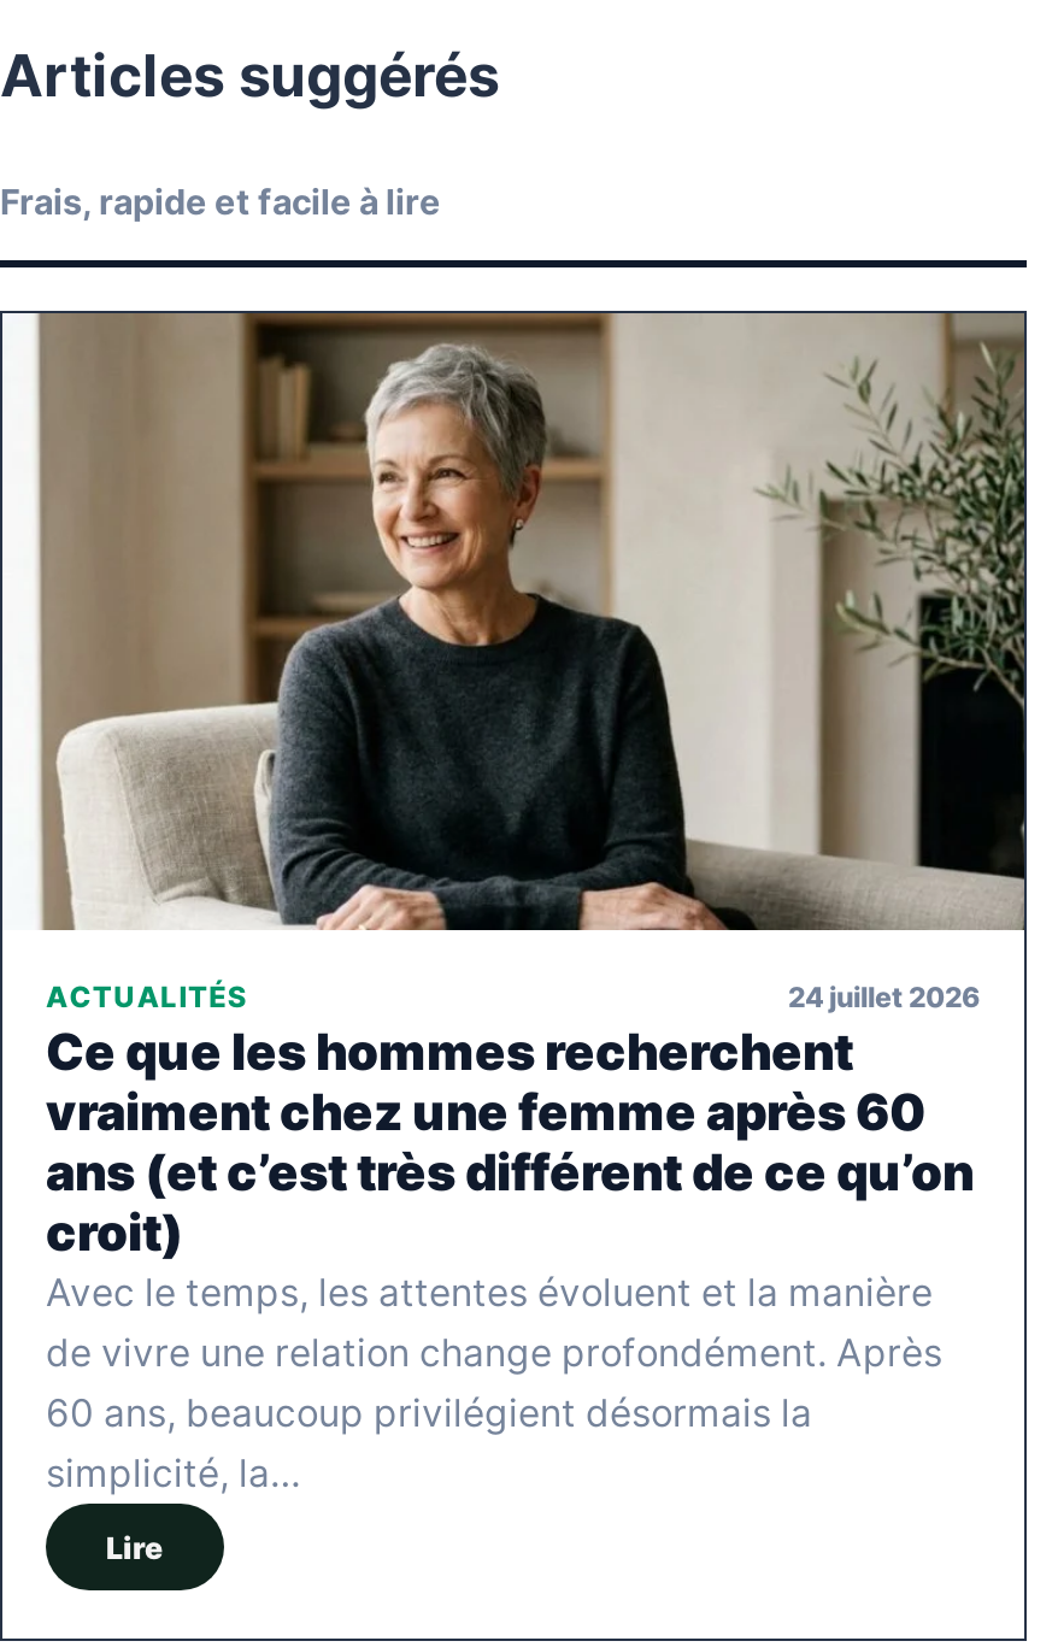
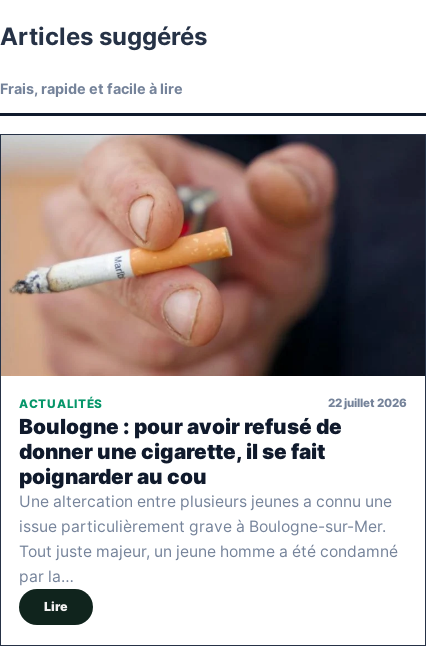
[7,311,1027,1497] [image] | 24 juillet 2026 | Ce que les hommes recherchent | vraiment chez une femme après 60 | ans (et c’est très différent de ce qu’on | croit) | Avec le temps, les attentes évoluent et la manière | de vivre une relation change profondément. Après | 60 ans, beaucoup privilégient désormais la | simplicité, la… -> [3,134,425,586] [image] | 22 juillet 2026 | Boulogne : pour avoir refusé de | donner une cigarette, il se fait | poignarder au cou | Une altercation entre plusieurs jeunes a connu une | issue particulièrement grave à Boulogne-sur-Mer. | Tout juste majeur, un jeune homme a été condamné | par la…

